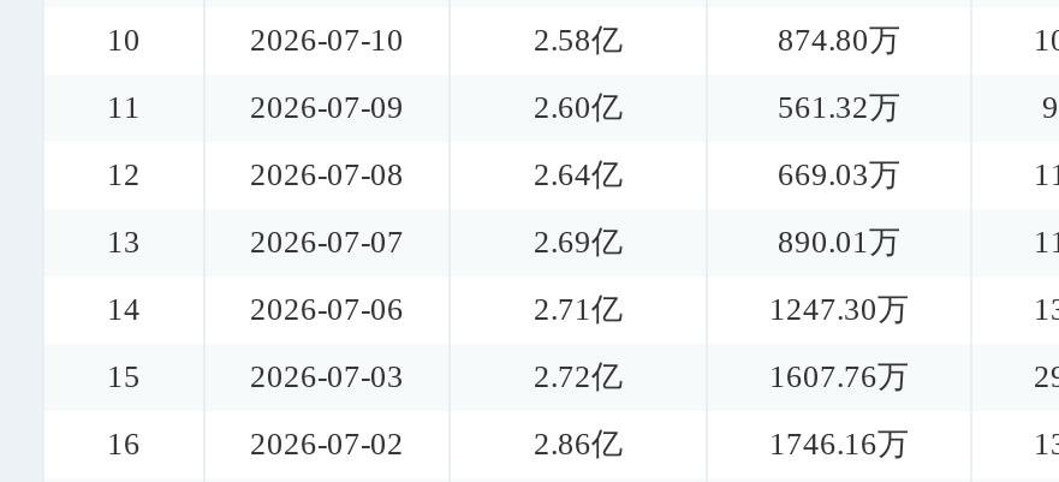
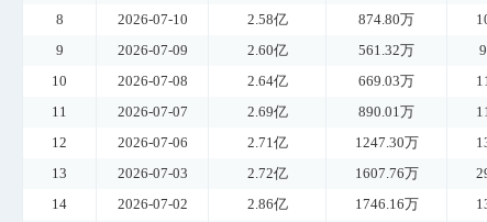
[107,22,141,58] 10 -> [56,11,63,27] 8
[107,89,141,125] 11 -> [56,42,63,58] 9
[107,156,141,192] 12 -> [52,73,67,89] 10
[107,224,141,260] 13 -> [52,103,67,120] 11
[107,291,141,327] 14 -> [52,134,67,151] 12
[107,358,141,394] 15 -> [52,165,67,181] 13
[107,426,141,462] 16 -> [52,196,67,212] 14

